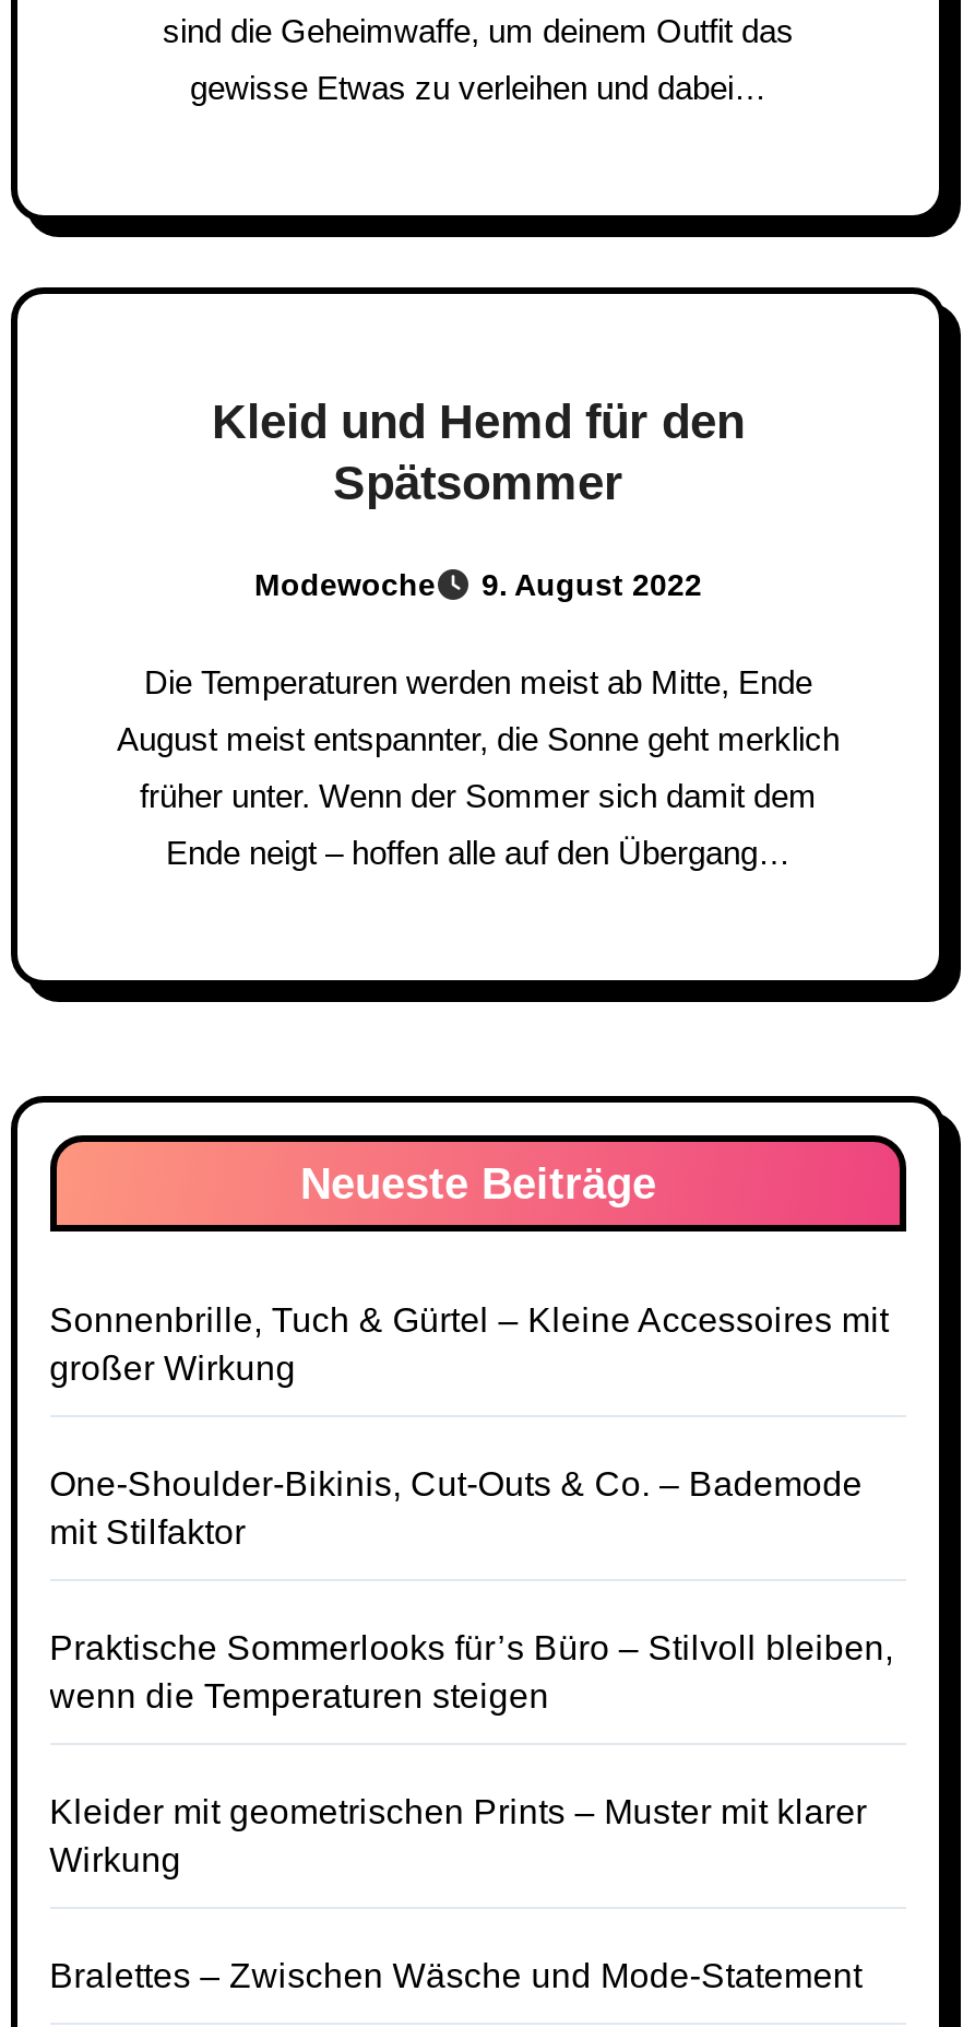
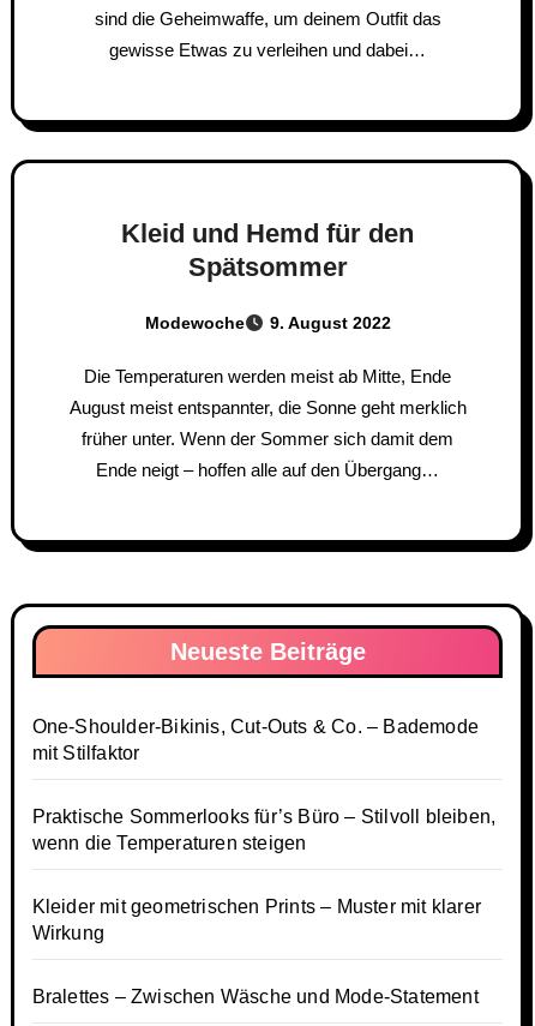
[49,1302,889,1387] Sonnenbrille, Tuch & Gürtel – Kleine Accessoires mit | großer Wirkung -> none

